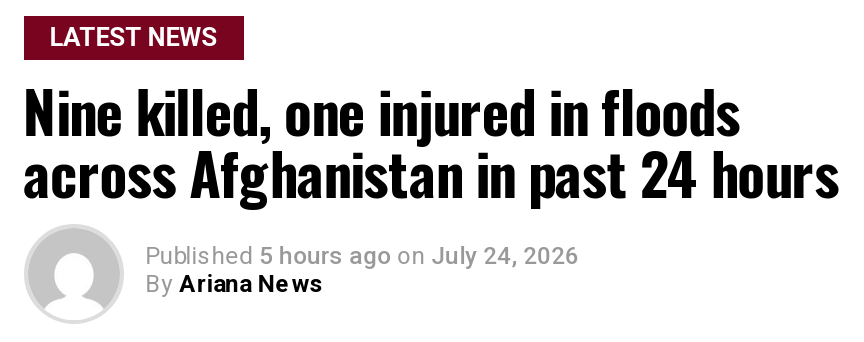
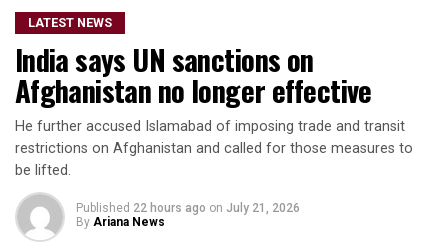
[23,68,839,270] Nine killed, one injured in floods | across Afghanistan in past 24 hours | Published 5 hours ago on July 24, 2026 -> [15,38,413,215] India says UN sanctions on | Afghanistan no longer effective | He further accused Islamabad of imposing trade and transit | restrictions on Afghanistan and called for those measures to | be lifted. | Published 22 hours ago on July 21, 2026

